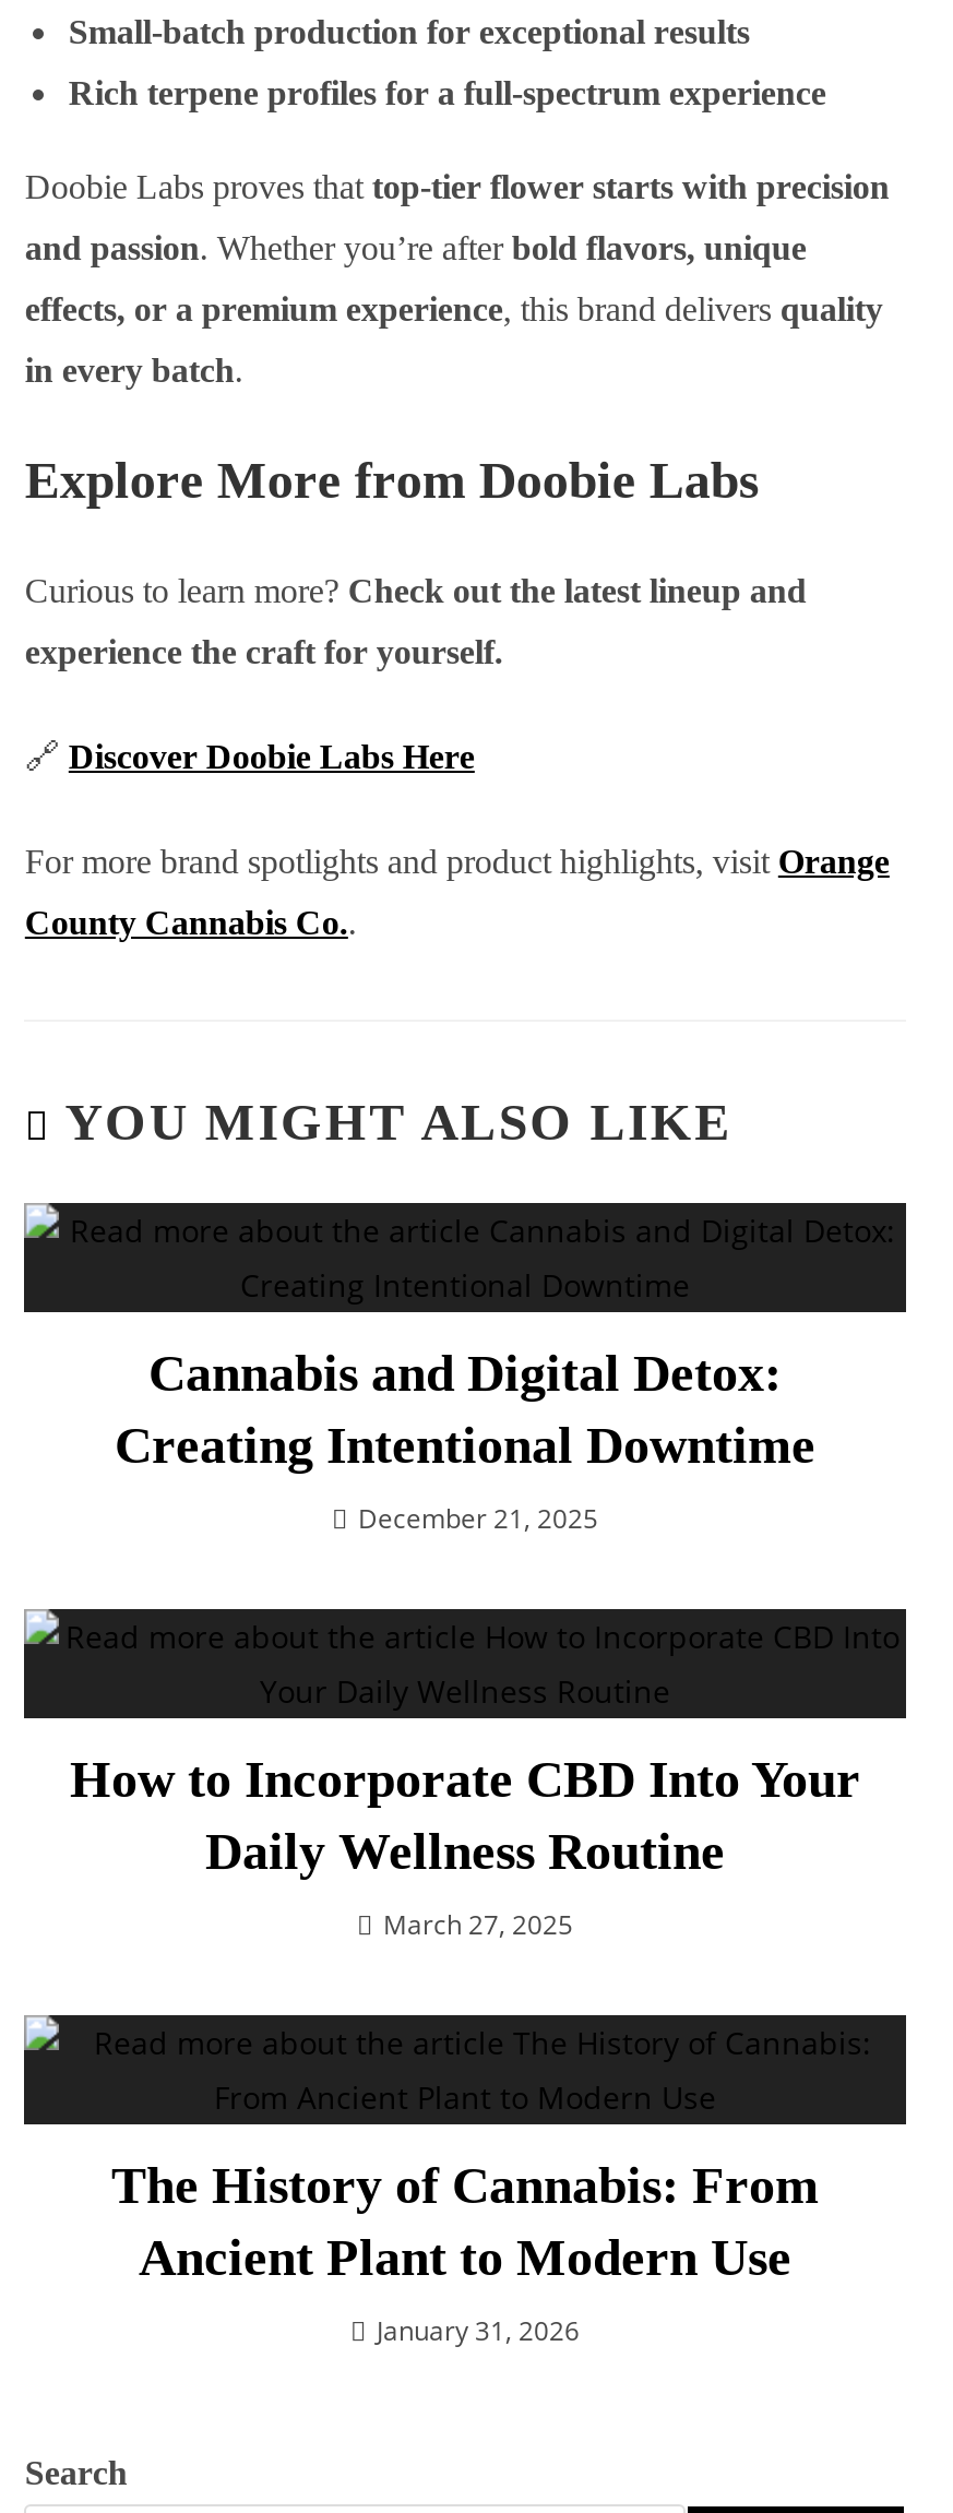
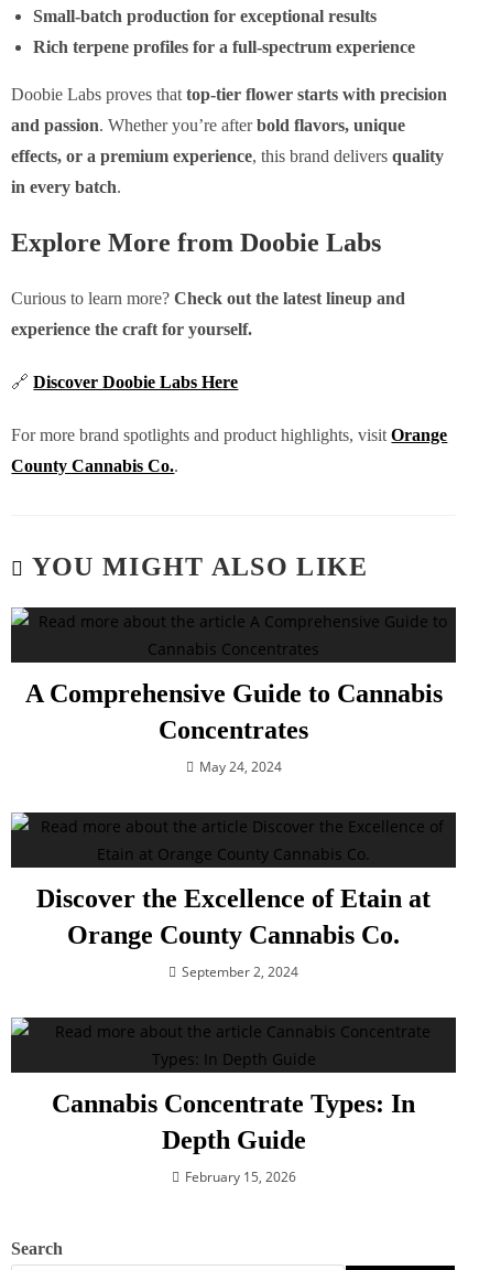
[115,1345,815,1474] Cannabis and Digital Detox: | Creating Intentional Downtime -> [25,679,442,744] A Comprehensive Guide to Cannabis | Concentrates
[358,1500,598,1537] December 21, 2025 -> [199,757,281,776] May 24, 2024
[70,1751,860,1880] How to Incorporate CBD Into Your | Daily Wellness Routine -> [36,884,431,949] Discover the Excellence of Etain at | Orange County Cannabis Co.
[383,1906,573,1943] March 27, 2025 -> [182,962,298,981] September 2, 2024
[111,2157,819,2286] The History of Cannabis: From | Ancient Plant to Modern Use -> [52,1089,415,1154] Cannabis Concentrate Types: In | Depth Guide
[377,2312,580,2349] January 31, 2026 -> [184,1167,296,1186] February 15, 2026

